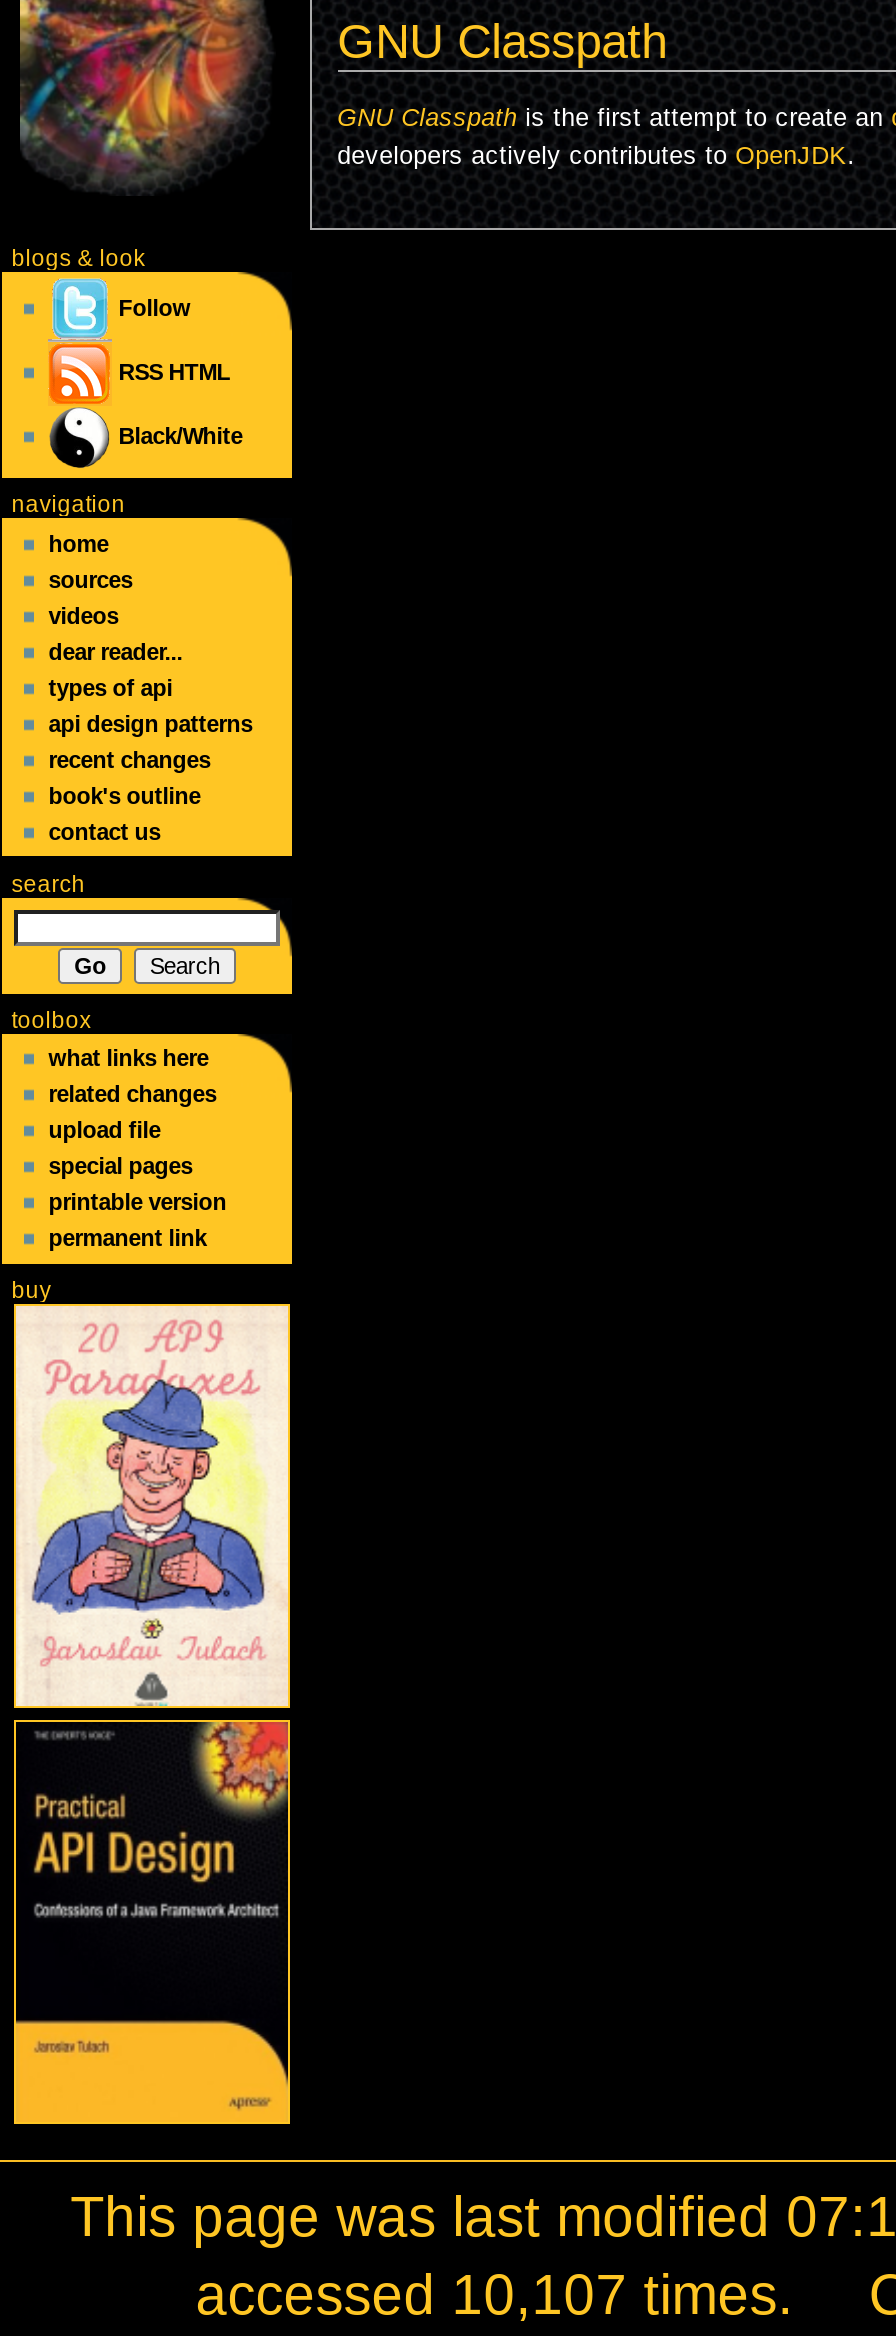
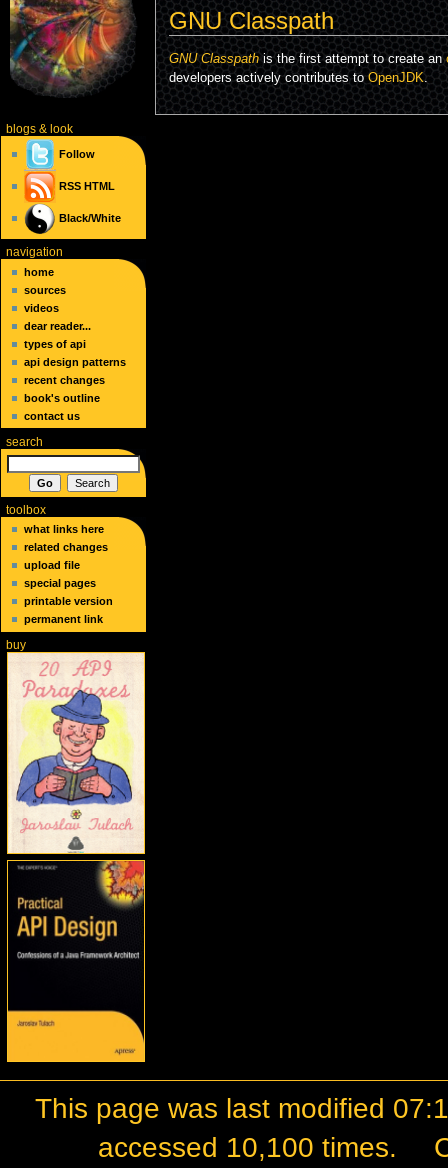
[195,2264,793,2326] accessed 10,107 times. -> [98,1132,397,1163] accessed 10,100 times.

